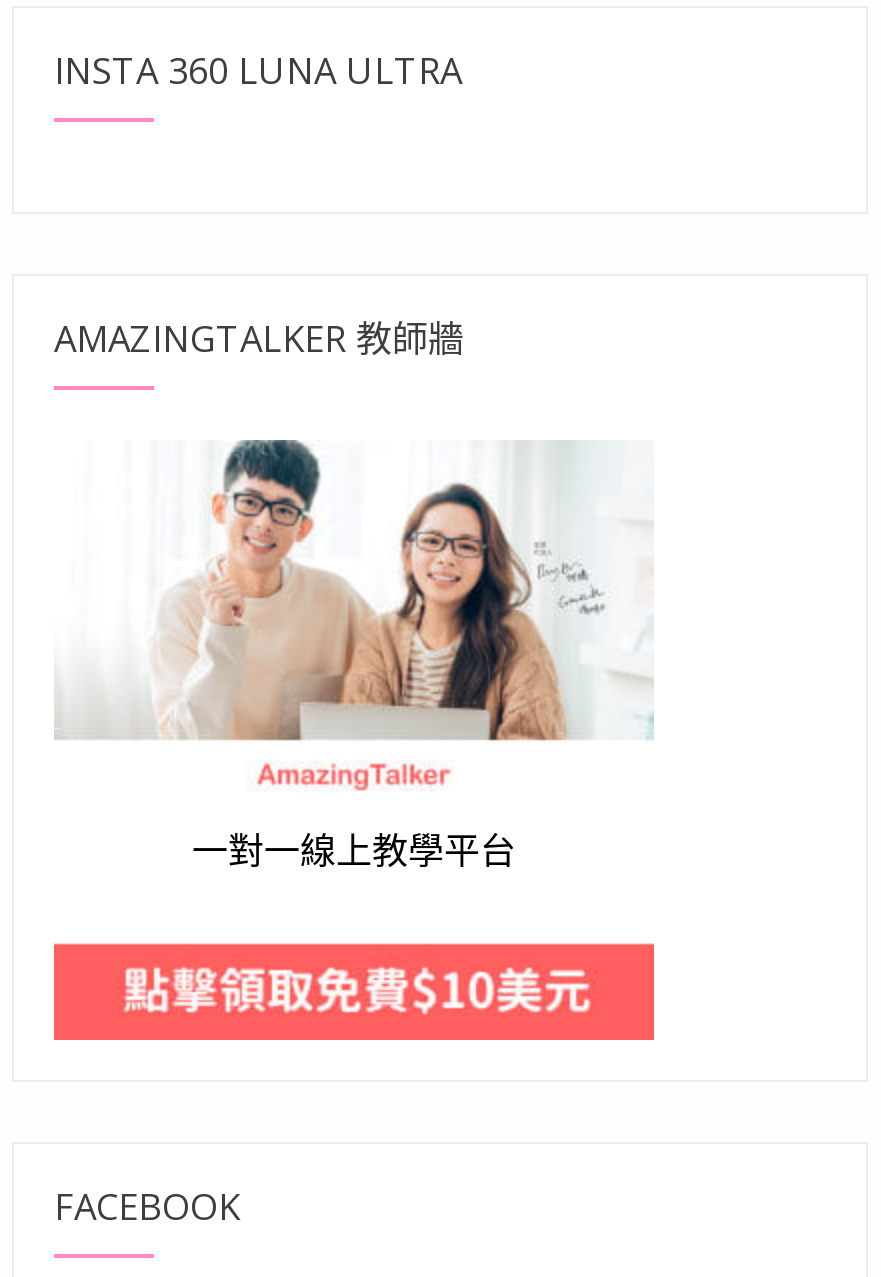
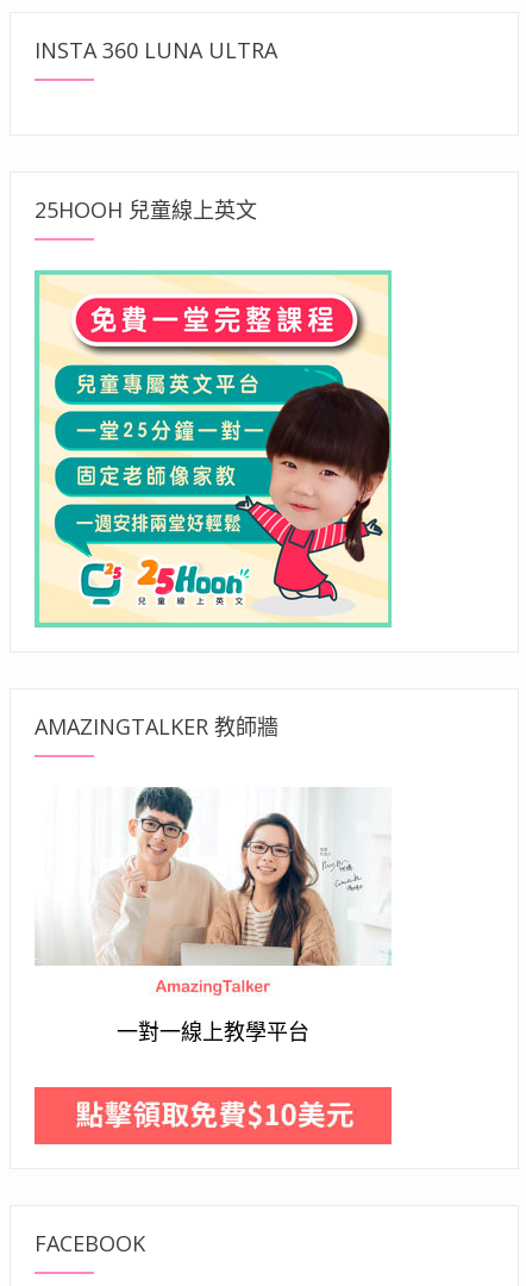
none -> [33,269,393,629] [image]
none -> [35,196,257,224] 25HOOH 兒童線上英文

